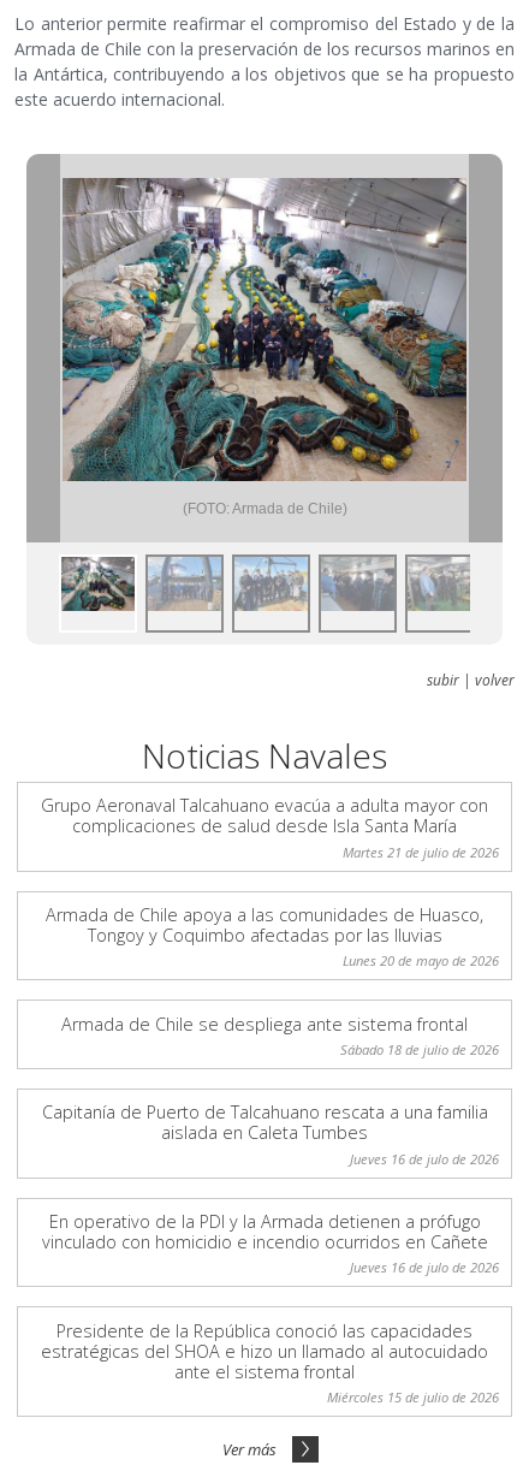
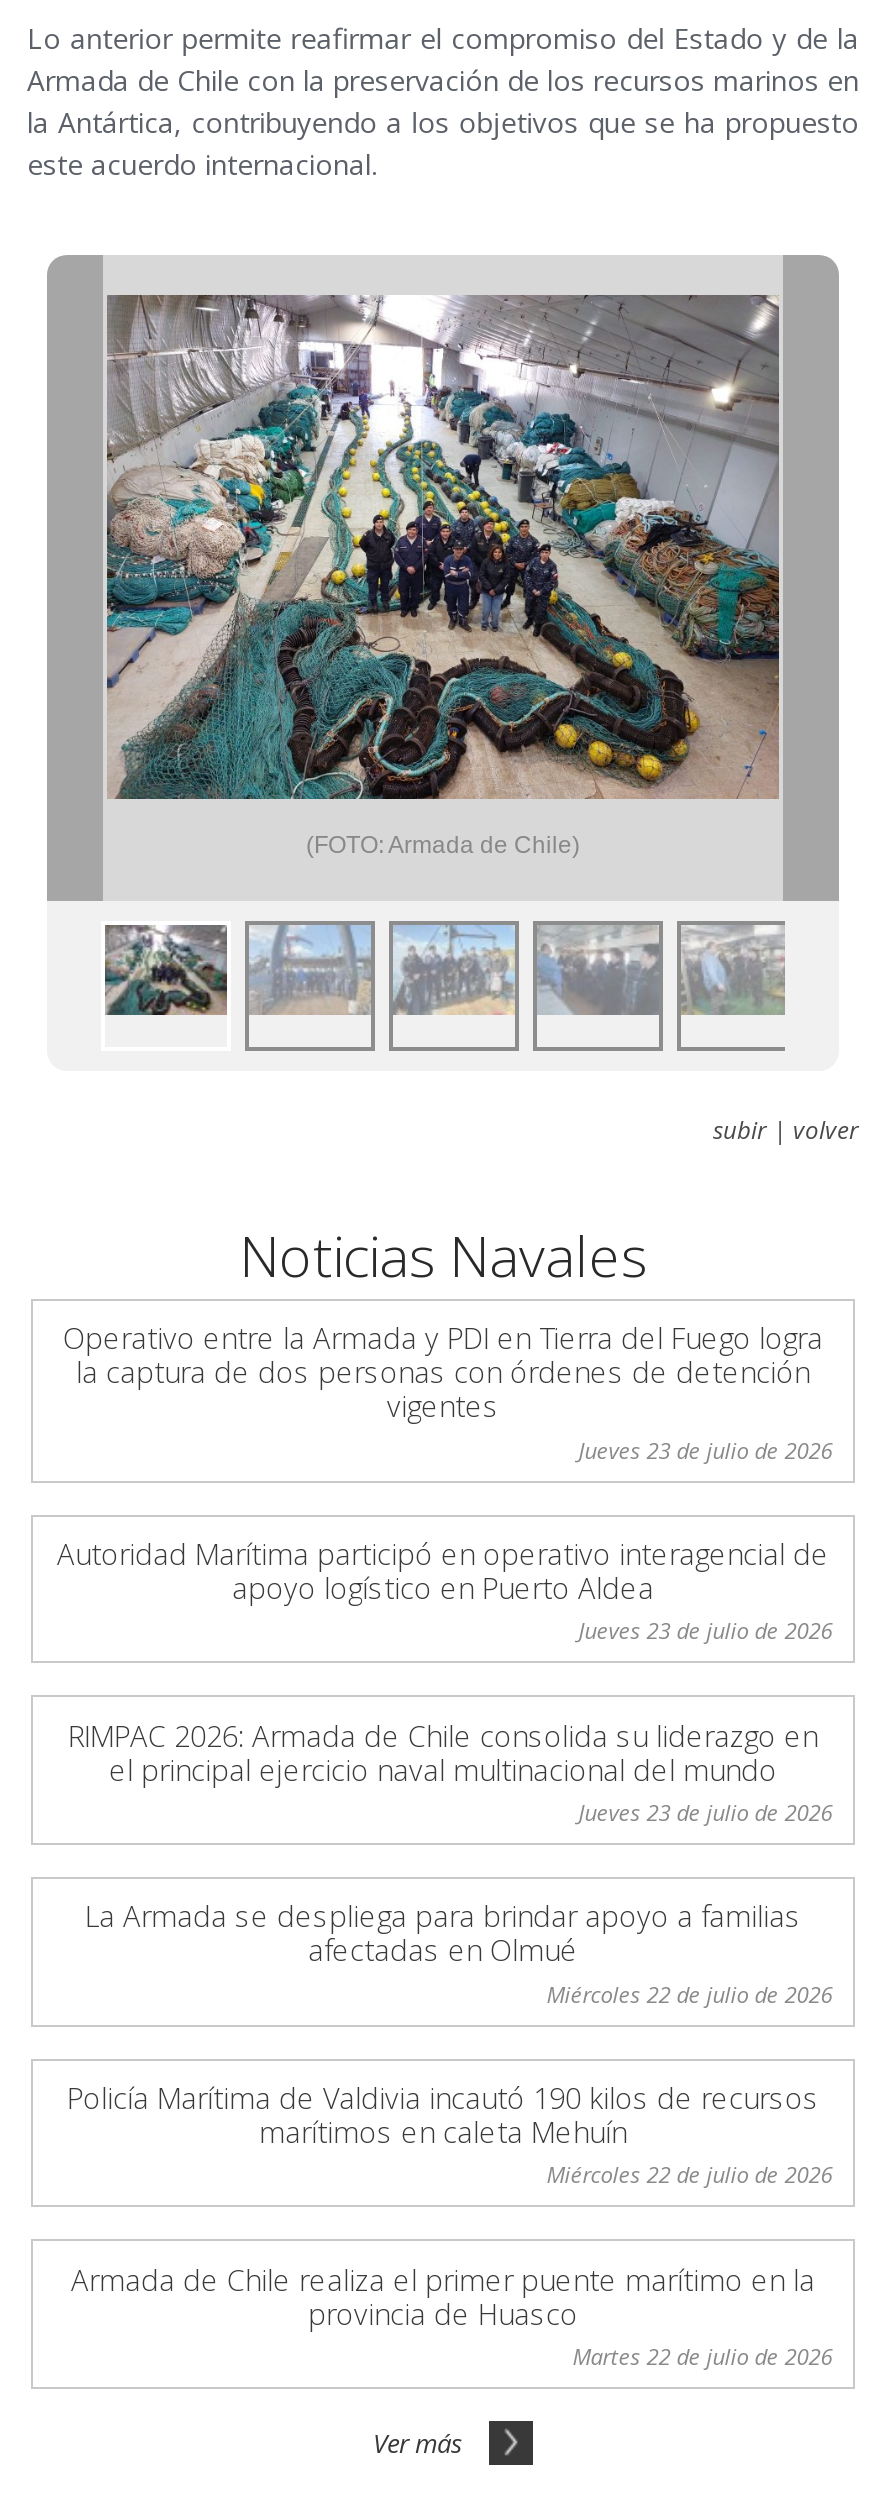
[41,794,499,861] Grupo Aeronaval Talcahuano evacúa a adulta mayor con | complicaciones de salud desde Isla Santa María | Martes 21 de julio de 2026 -> [63,1320,832,1464] Operativo entre la Armada y PDI en Tierra del Fuego logra | la captura de dos personas con órdenes de detención | vigentes | Jueves 23 de julio de 2026
[46,903,499,970] Armada de Chile apoya a las comunidades de Huasco, | Tongoy y Coquimbo afectadas por las lluvias | Lunes 20 de mayo de 2026 -> [57,1535,832,1645] Autoridad Marítima participó en operativo interagencial de | apoyo logístico en Puerto Aldea | Jueves 23 de julio de 2026
[61,1012,499,1058] Armada de Chile se despliega ante sistema frontal | Sábado 18 de julio de 2026 -> [68,1716,832,1827] RIMPAC 2026: Armada de Chile consolida su liderazgo en | el principal ejercicio naval multinacional del mundo | Jueves 23 de julio de 2026
[41,1101,499,1167] Capitanía de Puerto de Talcahuano rescata a una familia | aislada en Caleta Tumbes | Jueves 16 de julo de 2026 -> [85,1898,832,2008] La Armada se despliega para brindar apoyo a familias | afectadas en Olmué | Miércoles 22 de julio de 2026
[41,1210,499,1276] En operativo de la PDI y la Armada detienen a prófugo | vinculado con homicidio e incendio ocurridos en Cañete | Jueves 16 de julo de 2026 -> [67,2079,832,2189] Policía Marítima de Valdivia incautó 190 kilos de recursos | marítimos en caleta Mehuín | Miércoles 22 de julio de 2026
[41,1319,499,1406] Presidente de la República conoció las capacidades | estratégicas del SHOA e hizo un llamado al autocuidado | ante el sistema frontal | Miércoles 15 de julio de 2026 -> [71,2260,832,2371] Armada de Chile realiza el primer puente marítimo en la | provincia de Huasco | Martes 22 de julio de 2026

